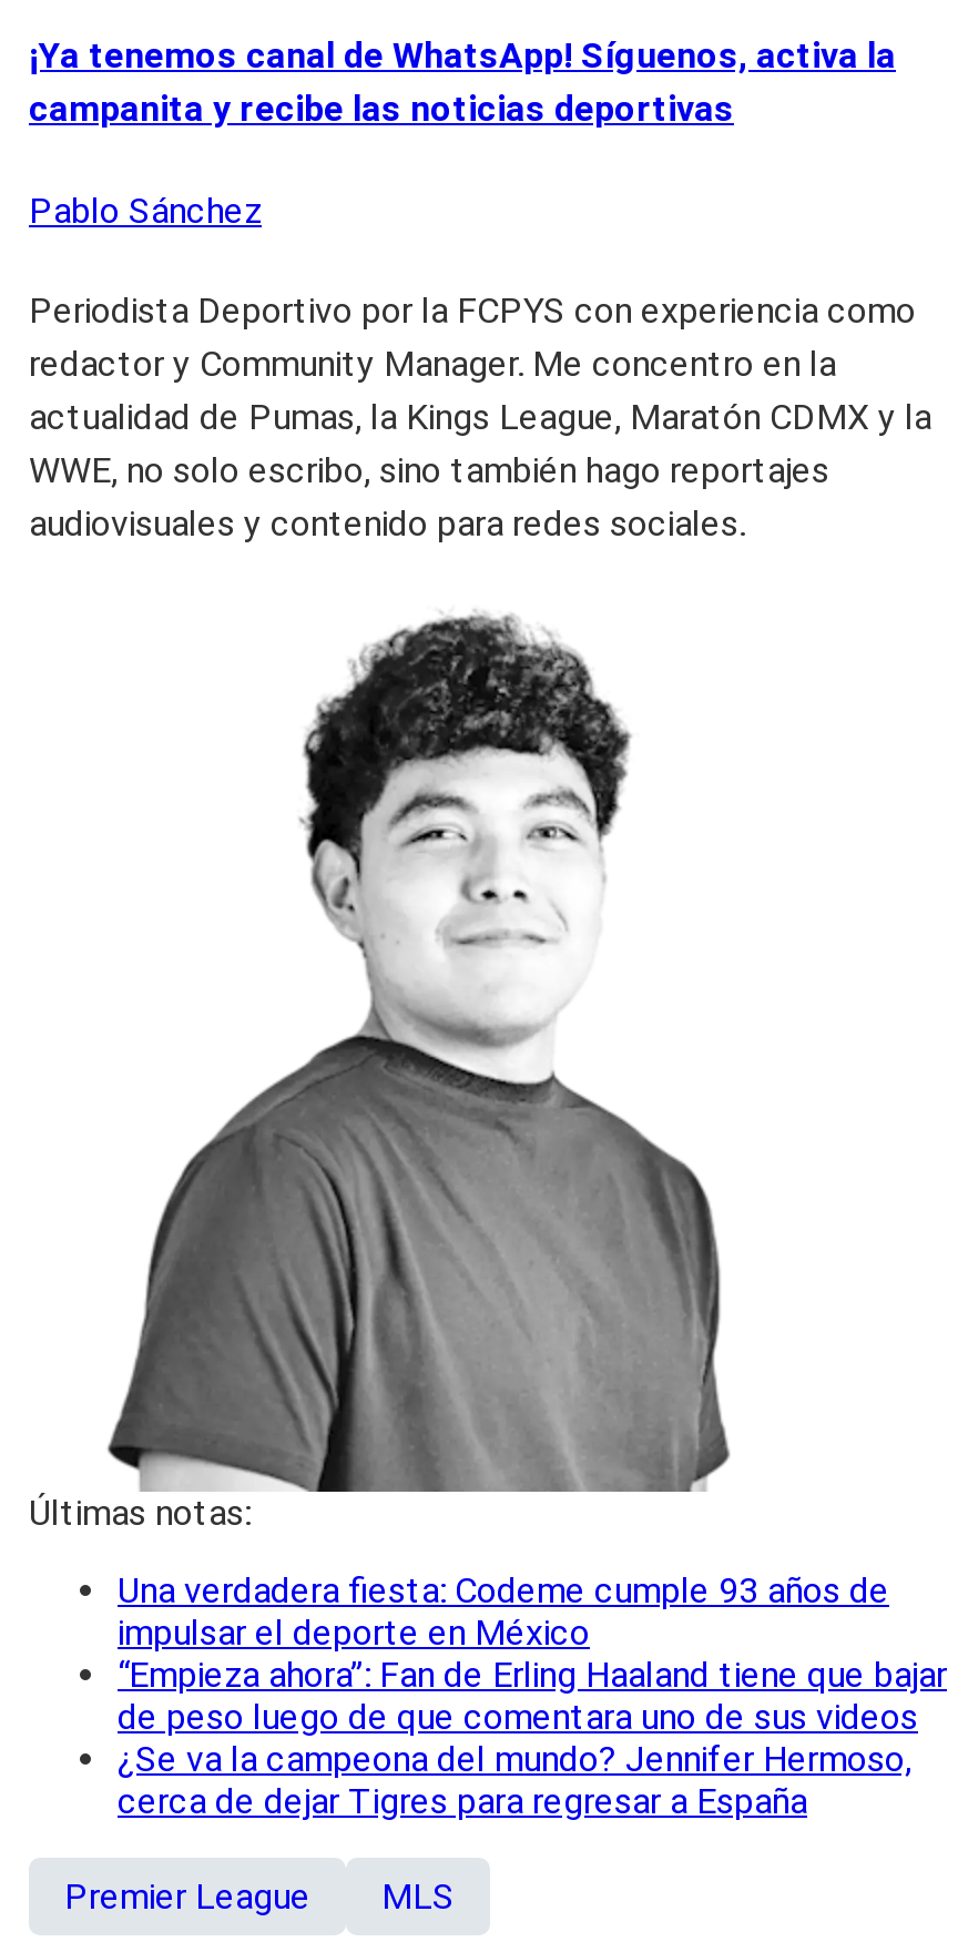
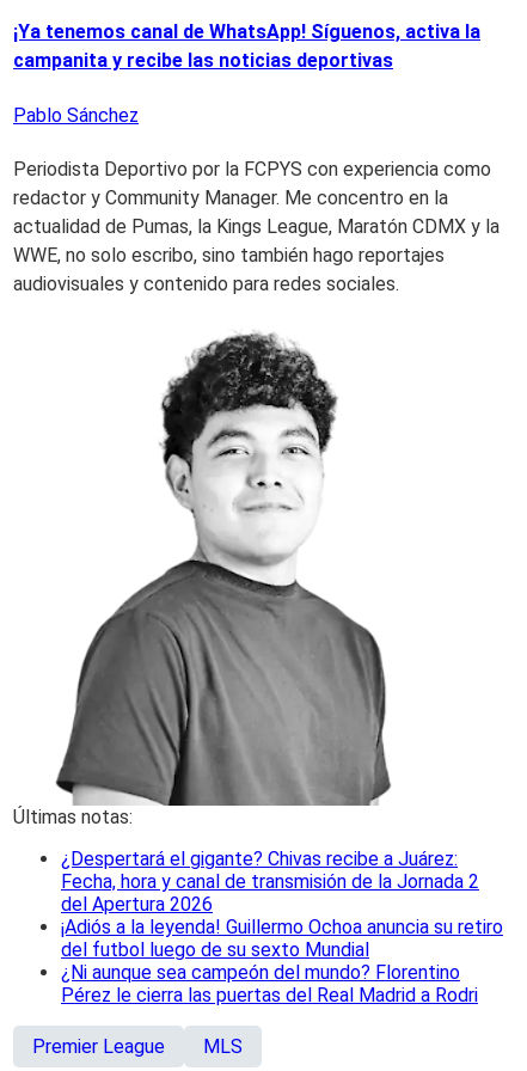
[118,1569,947,1822] Una verdadera fiesta: Codeme cumple 93 años de | impulsar el deporte en México | “Empieza ahora”: Fan de Erling Haaland tiene que bajar | de peso luego de que comentara uno de sus videos | ¿Se va la campeona del mundo? Jennifer Hermoso, | cerca de dejar Tigres para regresar a España -> [61,847,503,1006] ¿Despertará el gigante? Chivas recibe a Juárez: | Fecha, hora y canal de transmisión de la Jornada 2 | del Apertura 2026 | ¡Adiós a la leyenda! Guillermo Ochoa anuncia su retiro | del futbol luego de su sexto Mundial | ¿Ni aunque sea campeón del mundo? Florentino | Pérez le cierra las puertas del Real Madrid a Rodri

